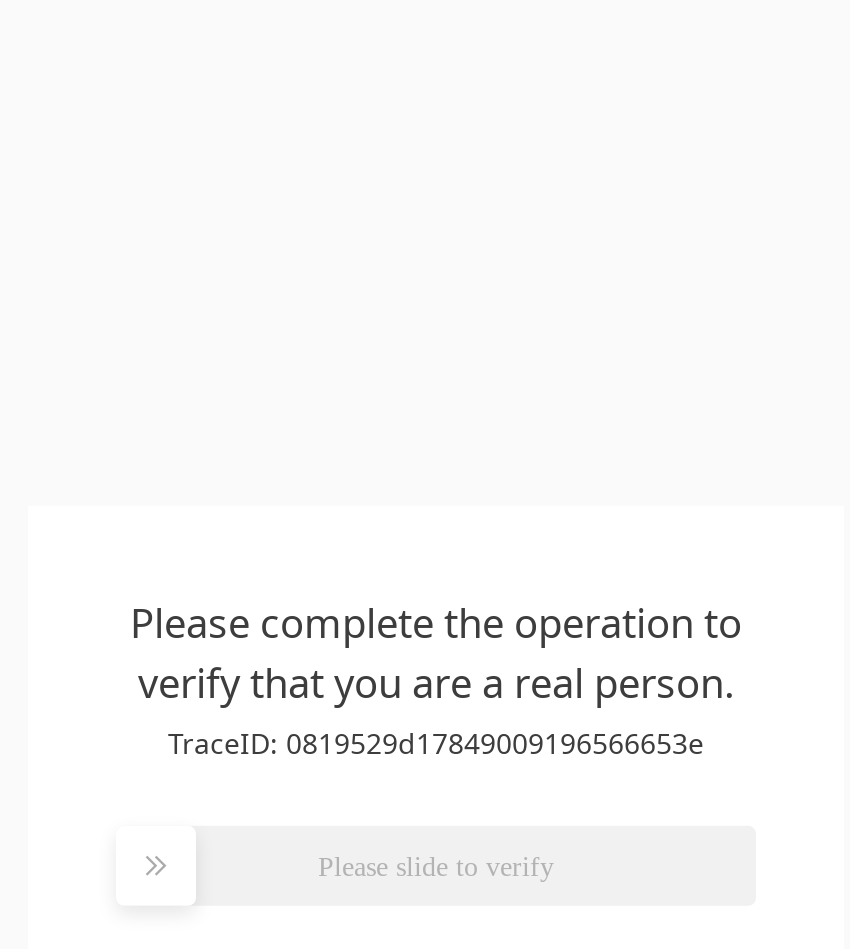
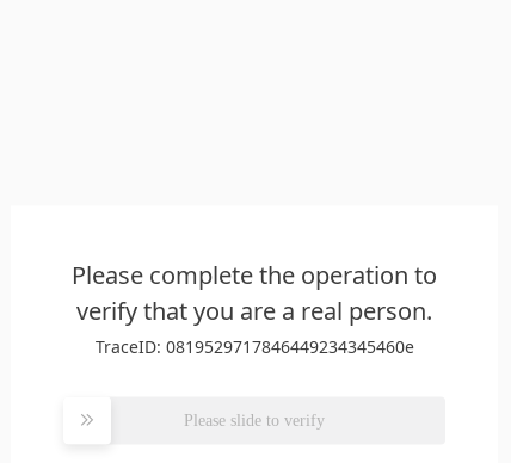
[168,725,704,763] TraceID: 0819529d17849009196566653e -> [95,336,414,359] TraceID: 0819529717846449234345460e

